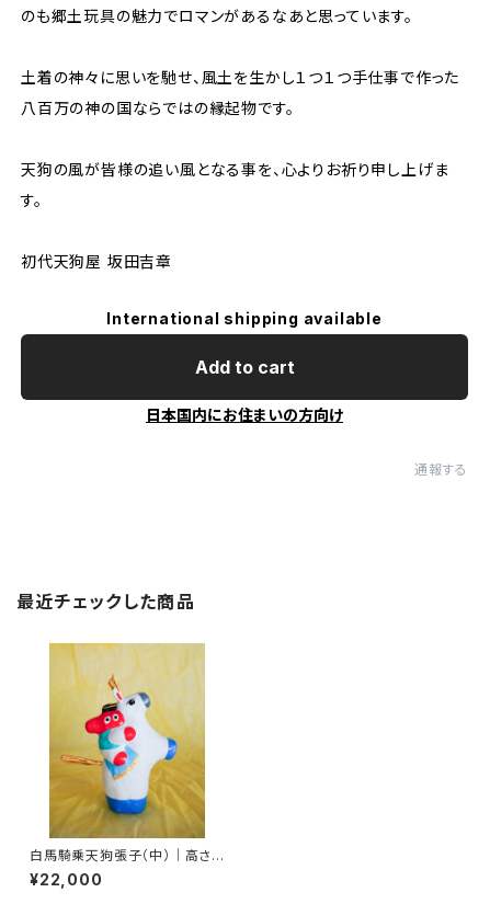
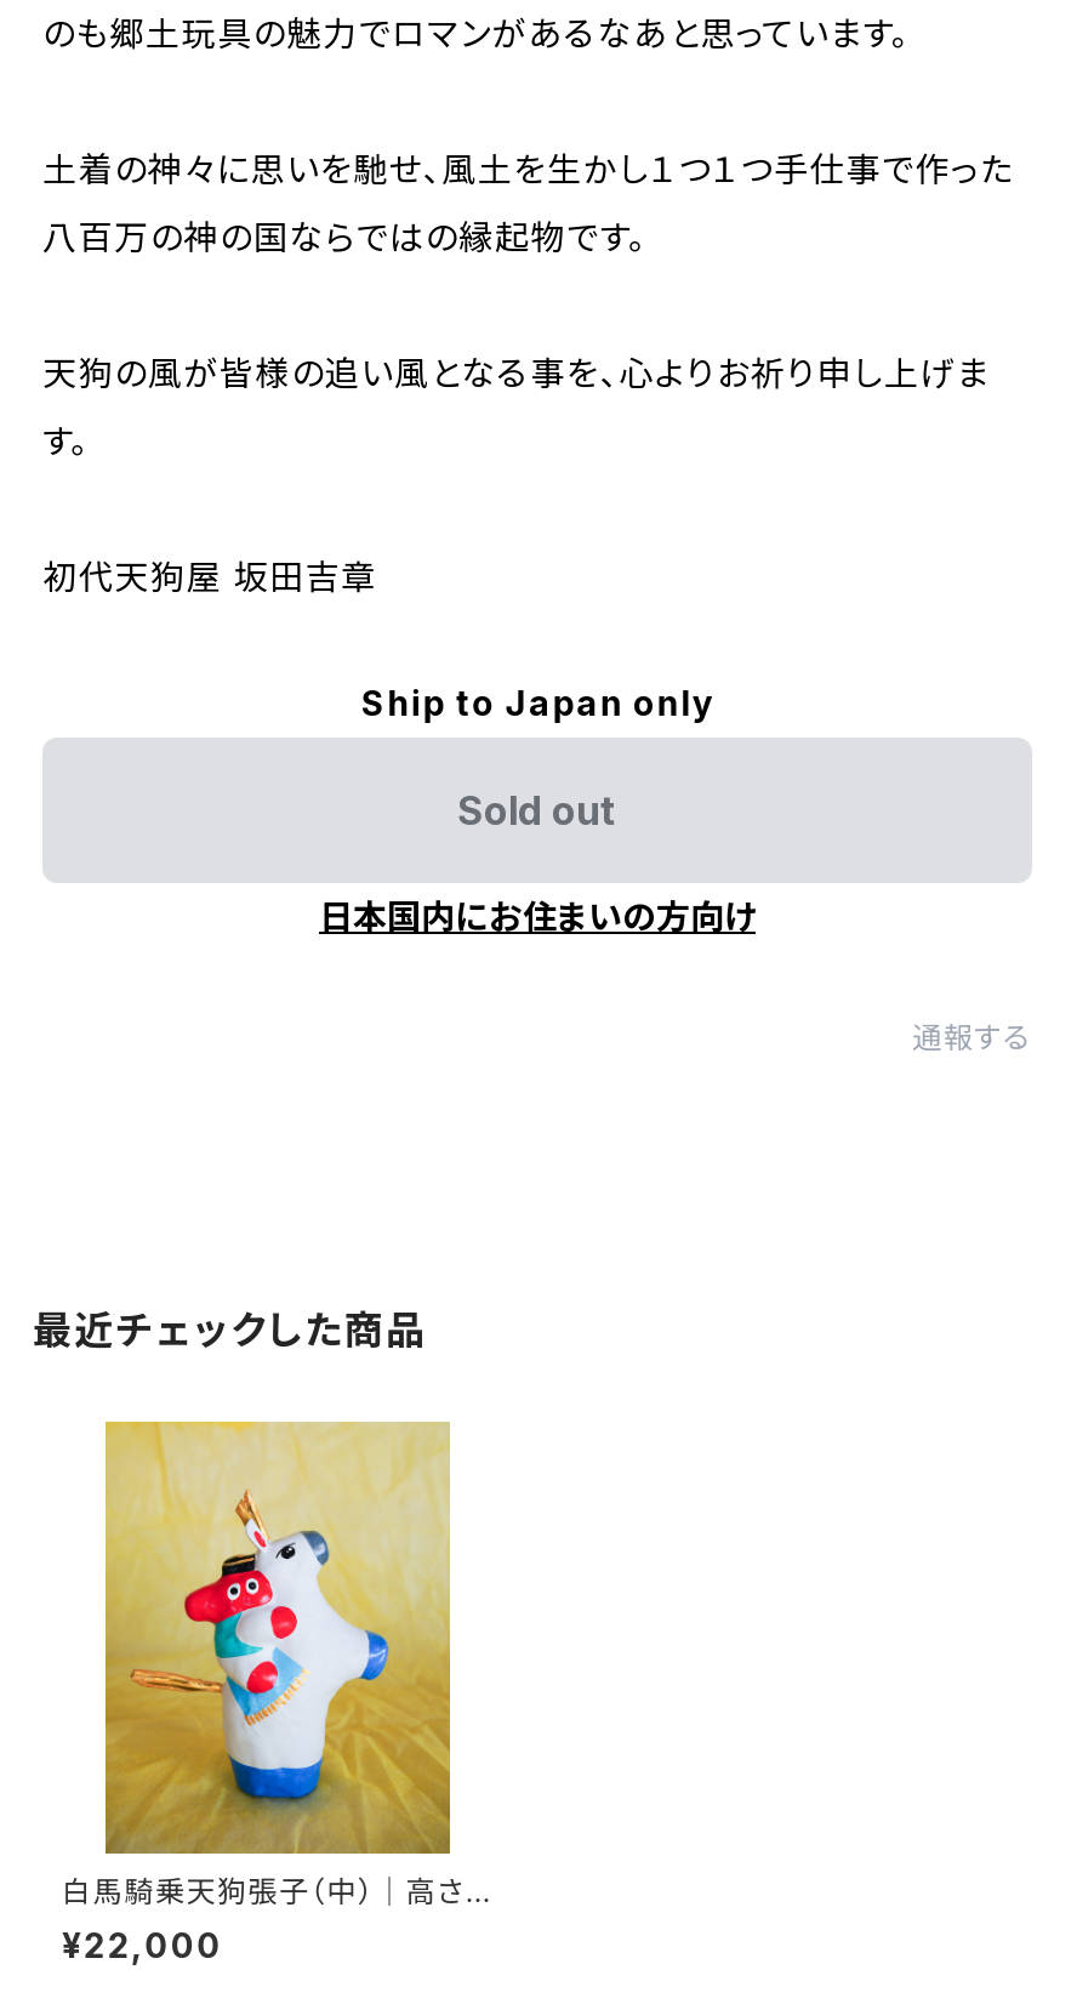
[107,309,382,328] International shipping available -> [361,682,714,723] Ship to Japan only
[195,356,294,378] Add to cart -> [457,786,617,835] Sold out

